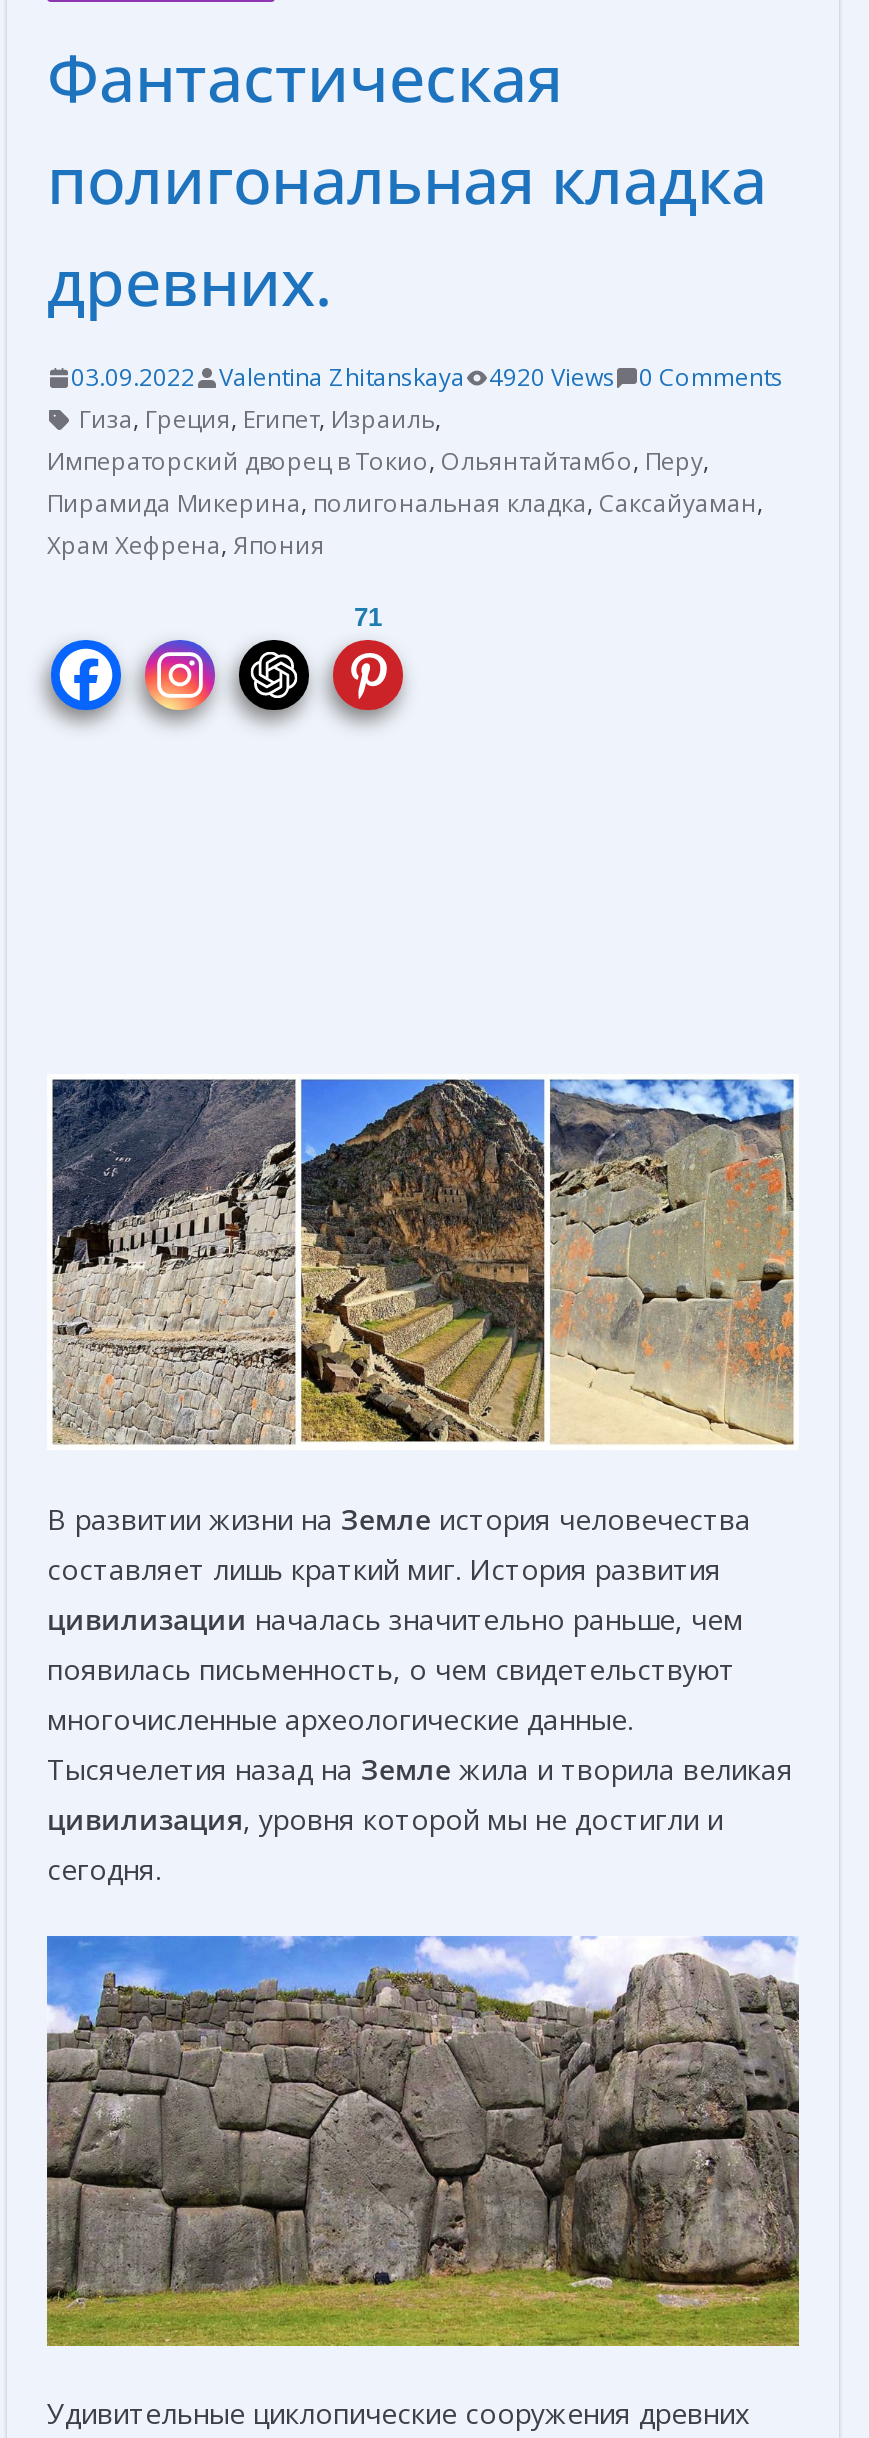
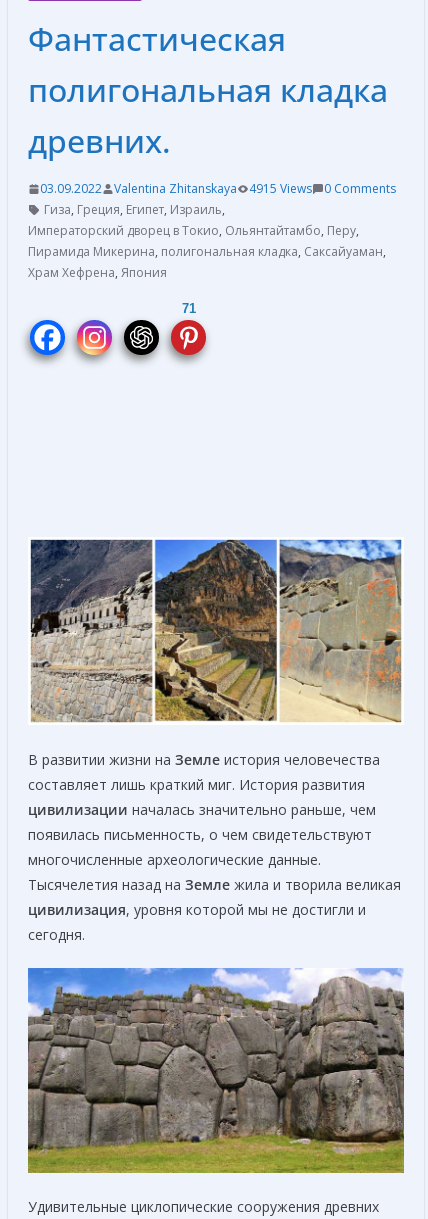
[71,361,783,395] 03.09.2022 Valentina Zhitanskaya 4920 Views 0 Comments -> [40,180,396,197] 03.09.2022 Valentina Zhitanskaya 4915 Views 0 Comments

